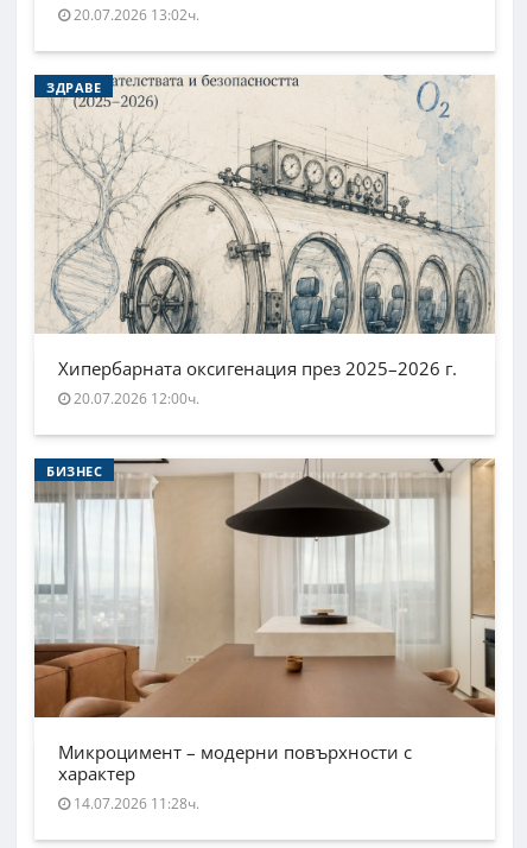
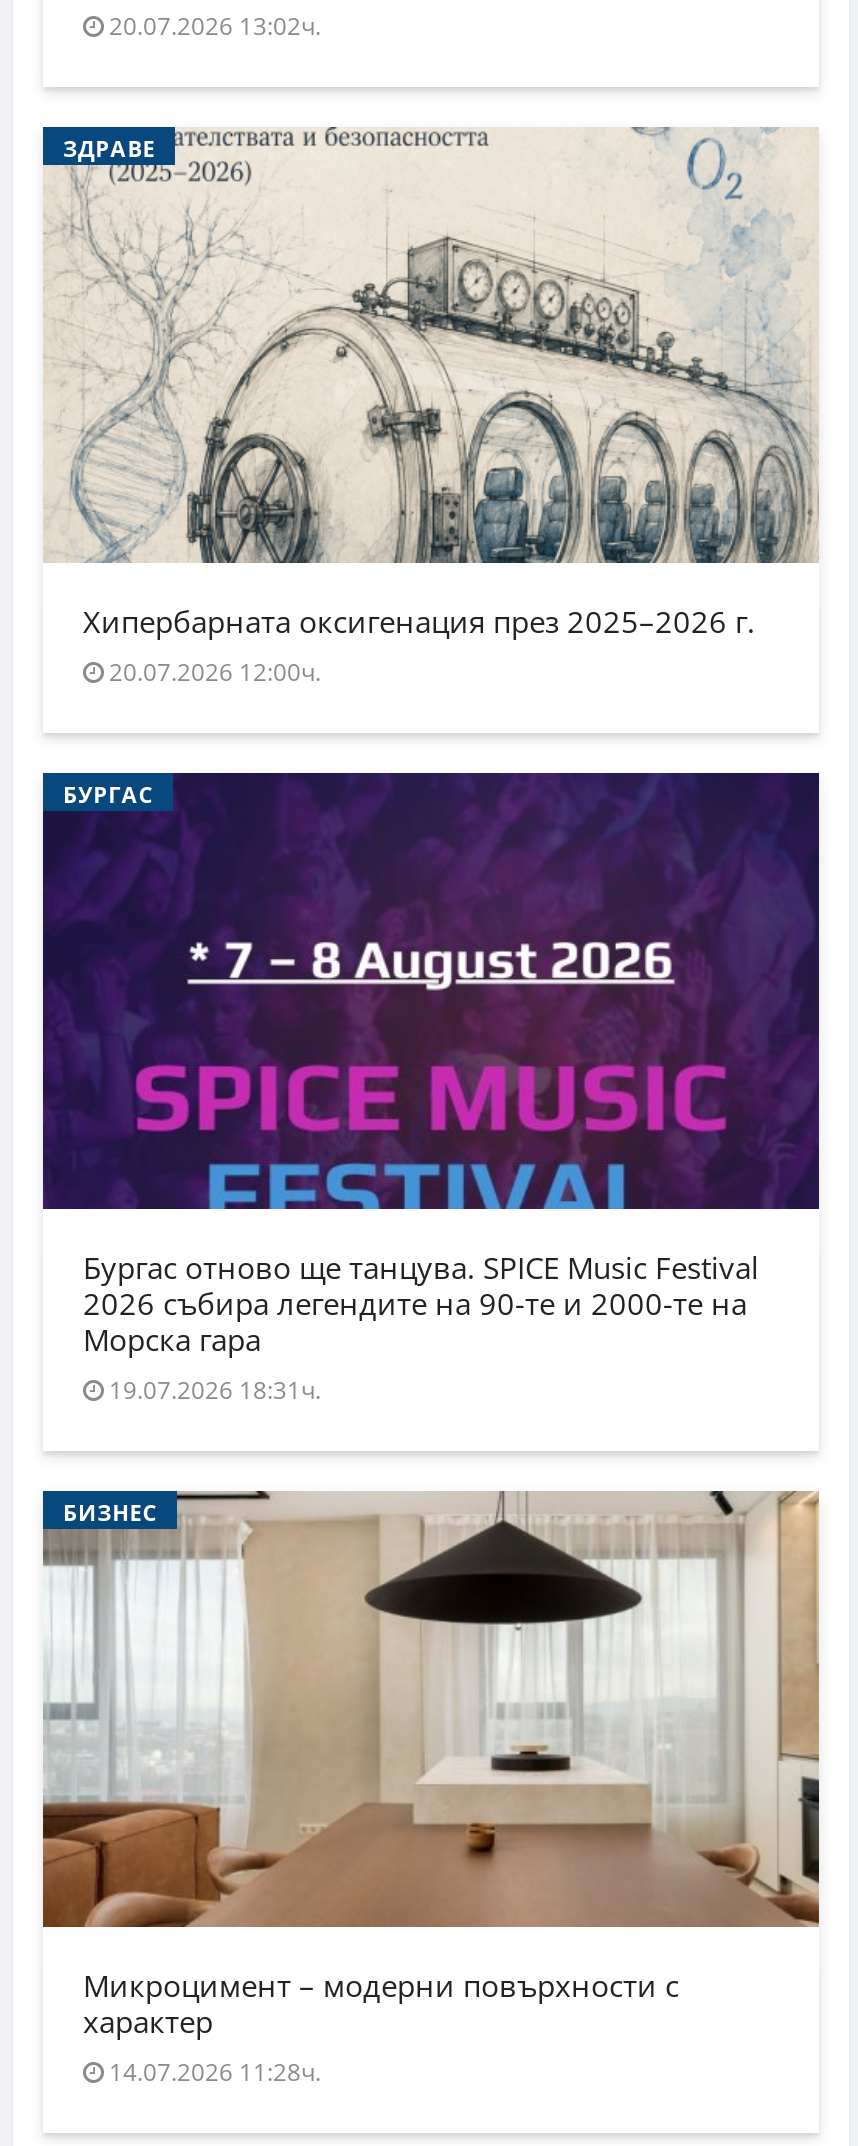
none -> [41,772,821,1212] [image] | БУРГАС
none -> [83,1246,759,1406] Бургас отново ще танцува. SPICE Music Festival | 2026 събира легендите на 90-те и 2000-те на | Морска гара | 19.07.2026 18:31ч.

